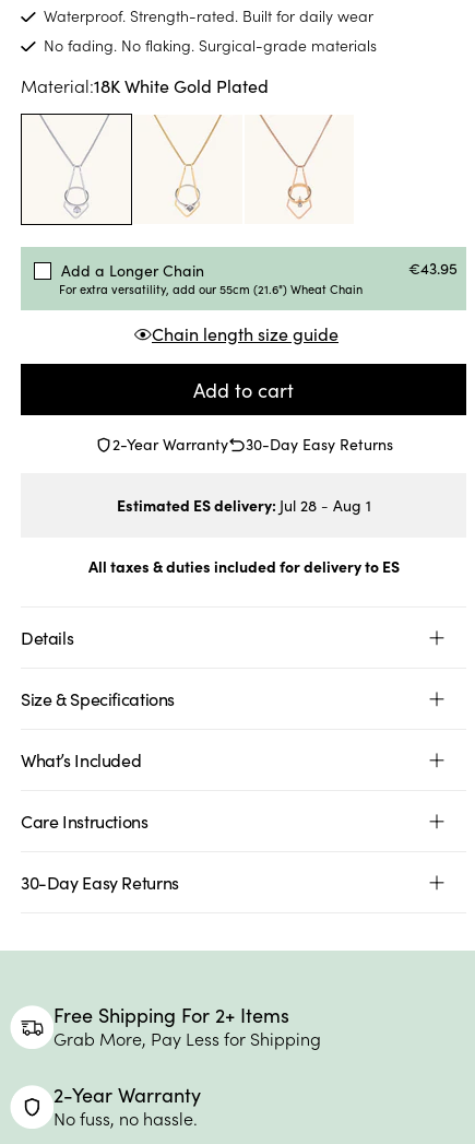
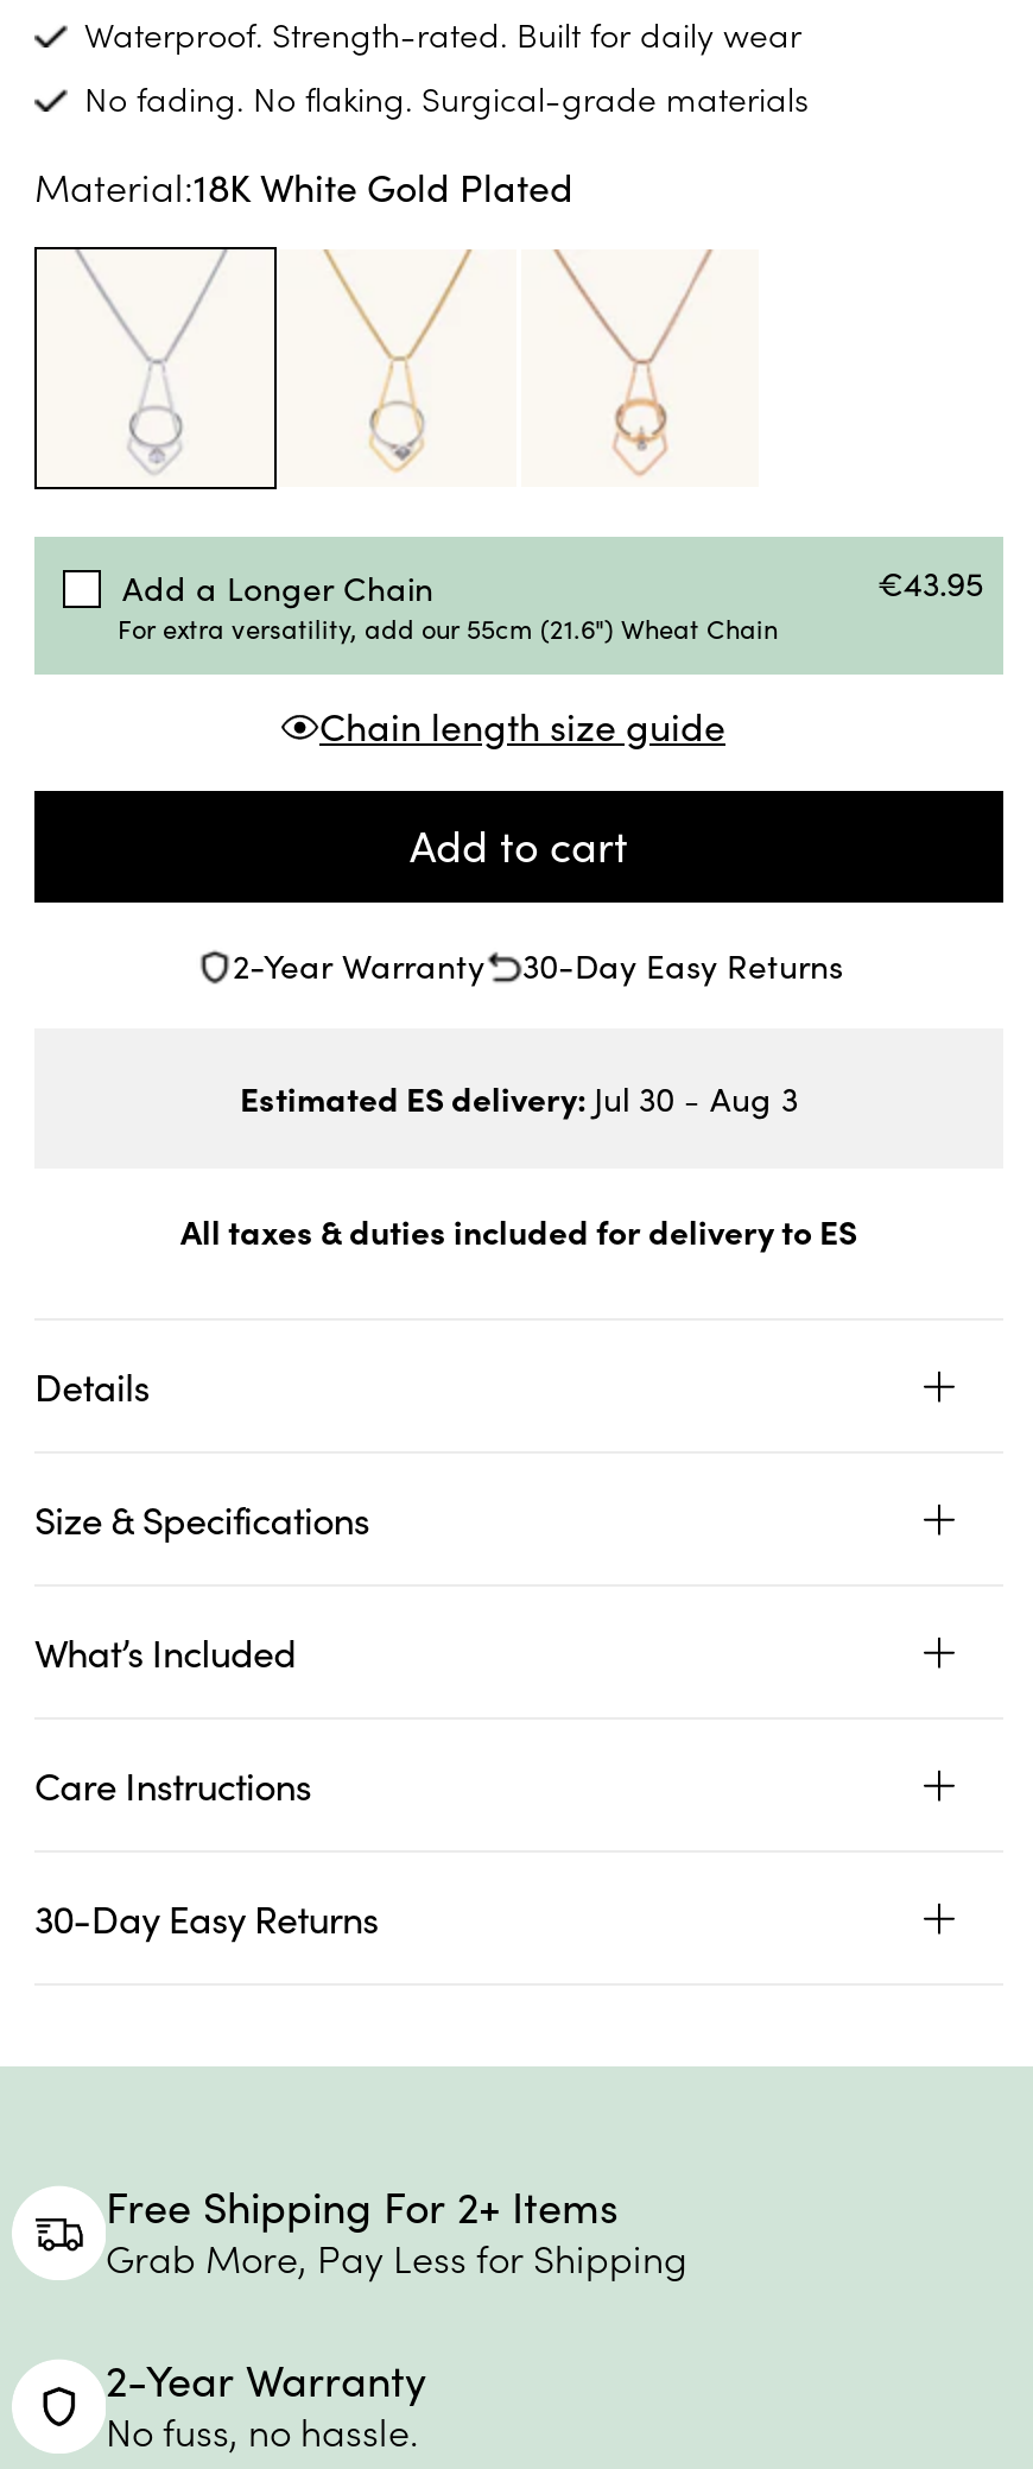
[116,494,371,516] Estimated ES delivery: Jul 28 - Aug 1 -> [240,1075,798,1122] Estimated ES delivery: Jul 30 - Aug 3

